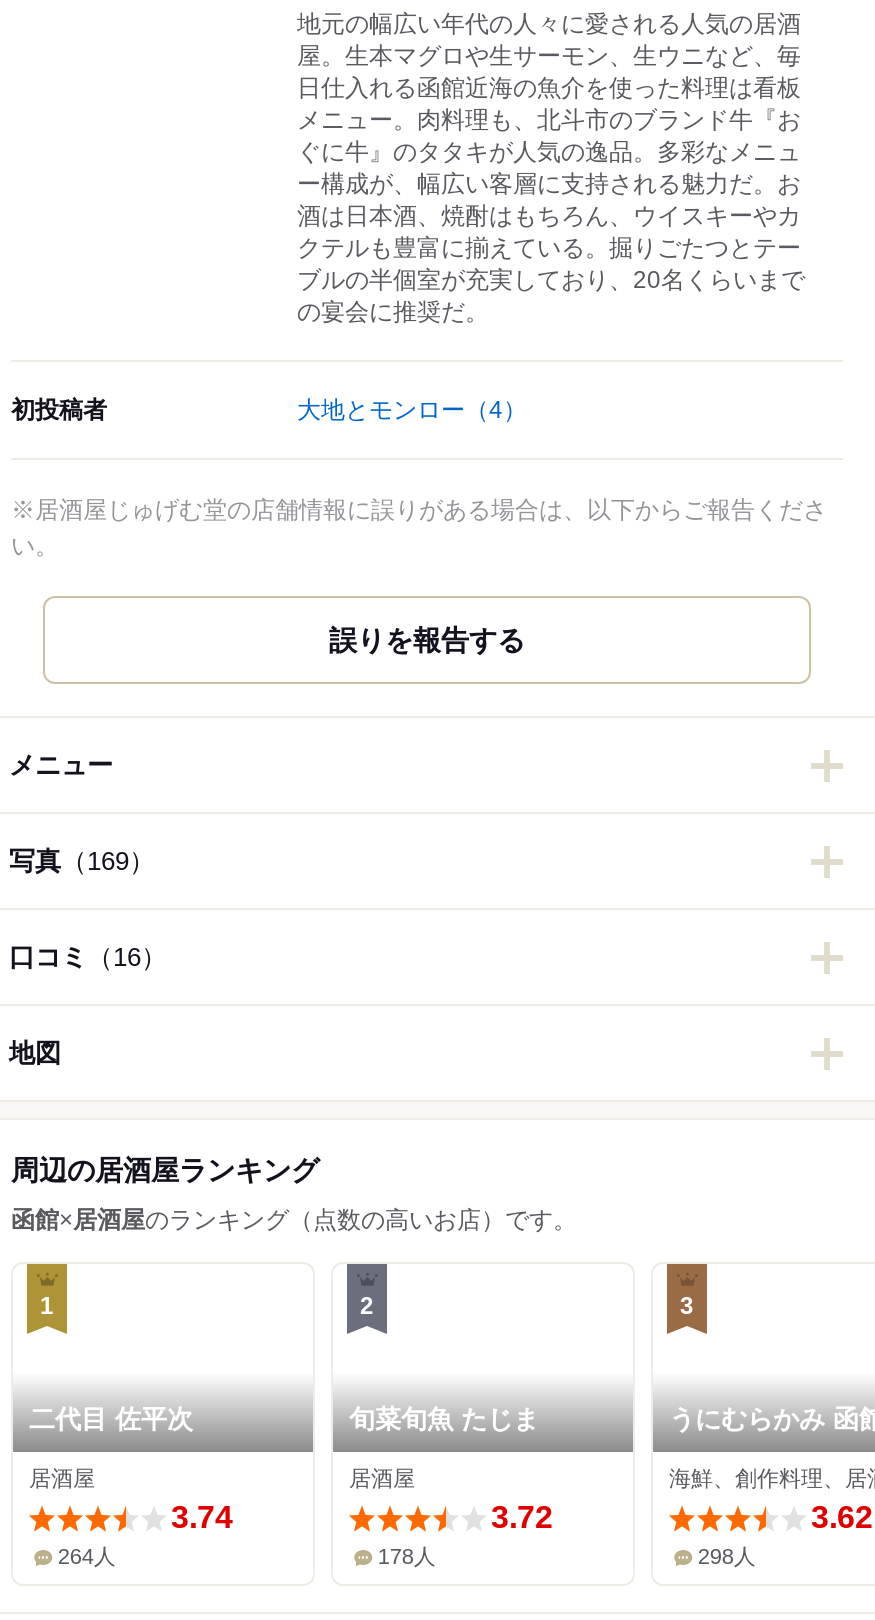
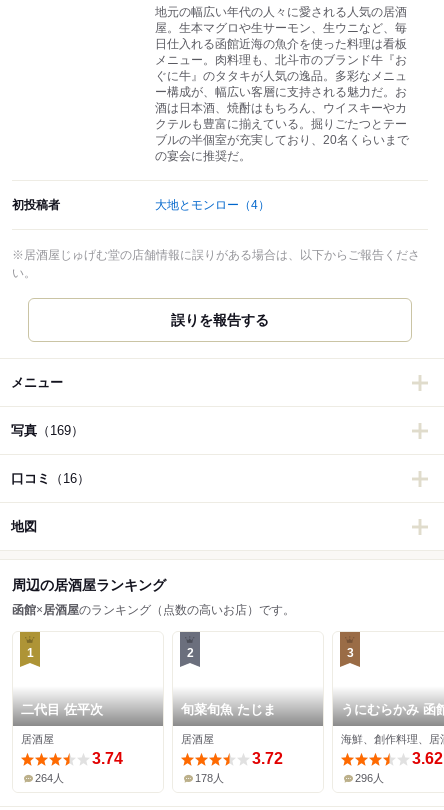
[698,1545,756,1569] 298人 -> [355,772,384,784] 296人

